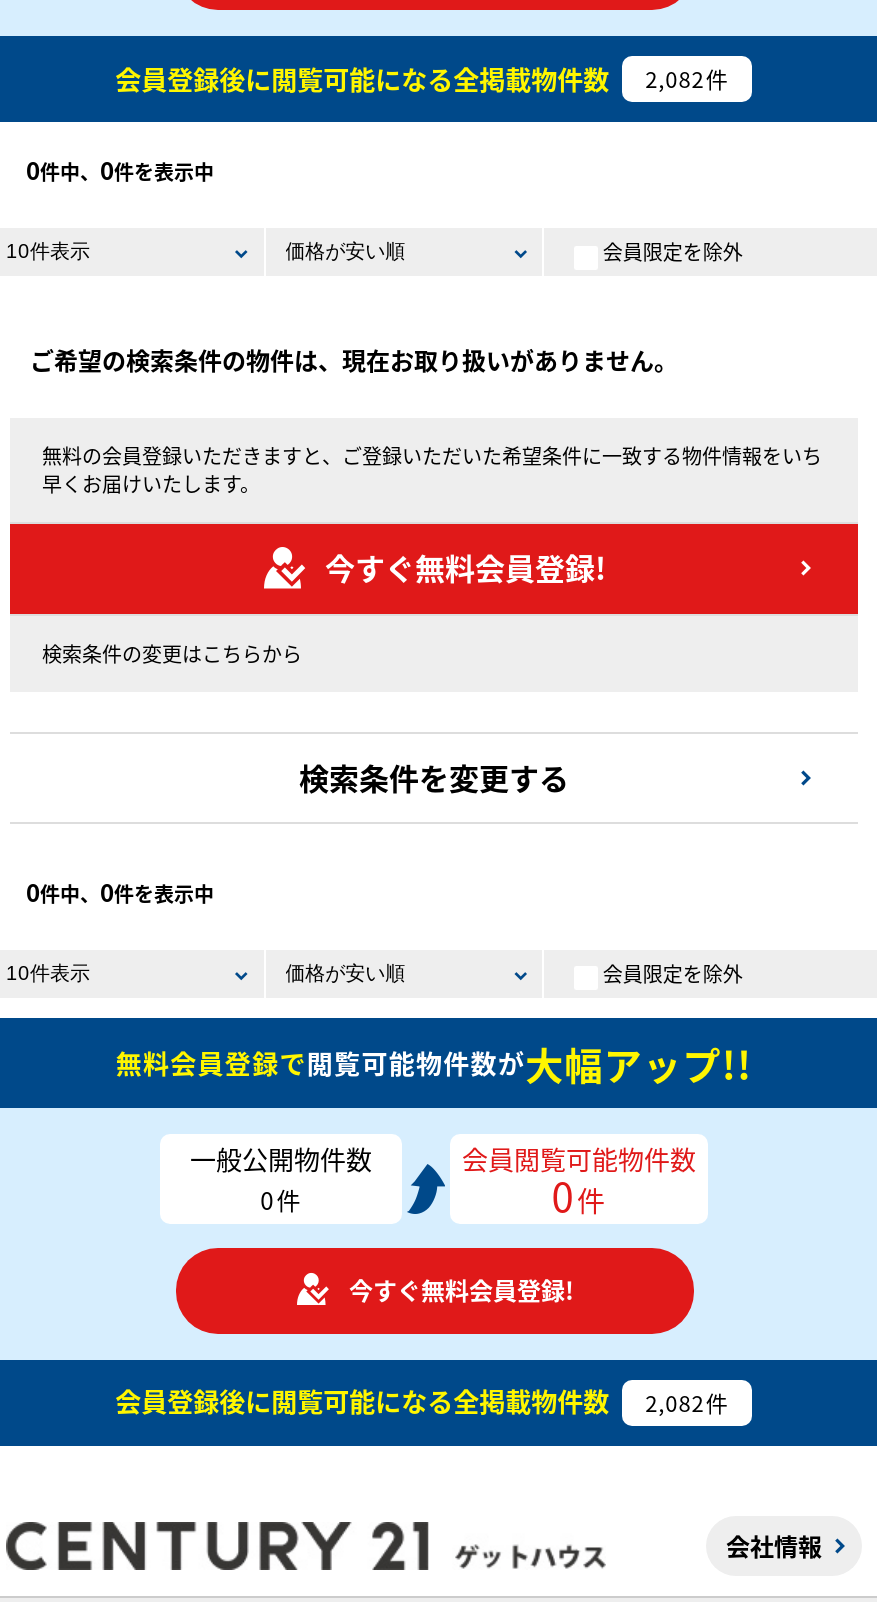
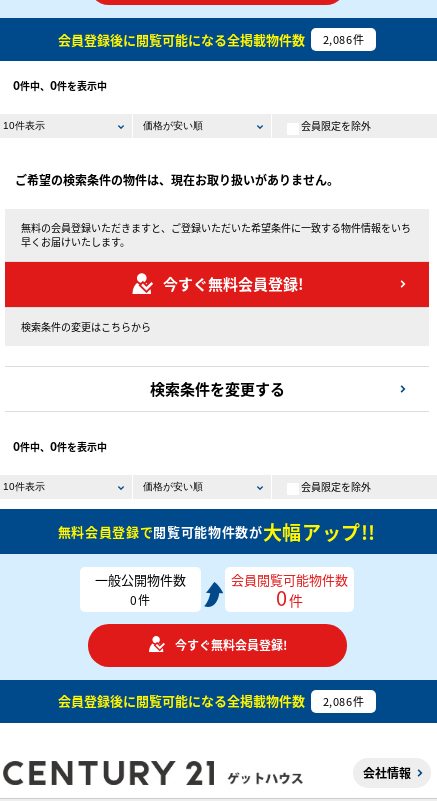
[115,59,729,97] 会員登録後に閲覧可能になる全掲載物件数 2,082件 -> [58,29,364,48] 会員登録後に閲覧可能になる全掲載物件数 2,086件
[115,1383,729,1421] 会員登録後に閲覧可能になる全掲載物件数 2,082件 -> [58,691,364,710] 会員登録後に閲覧可能になる全掲載物件数 2,086件

